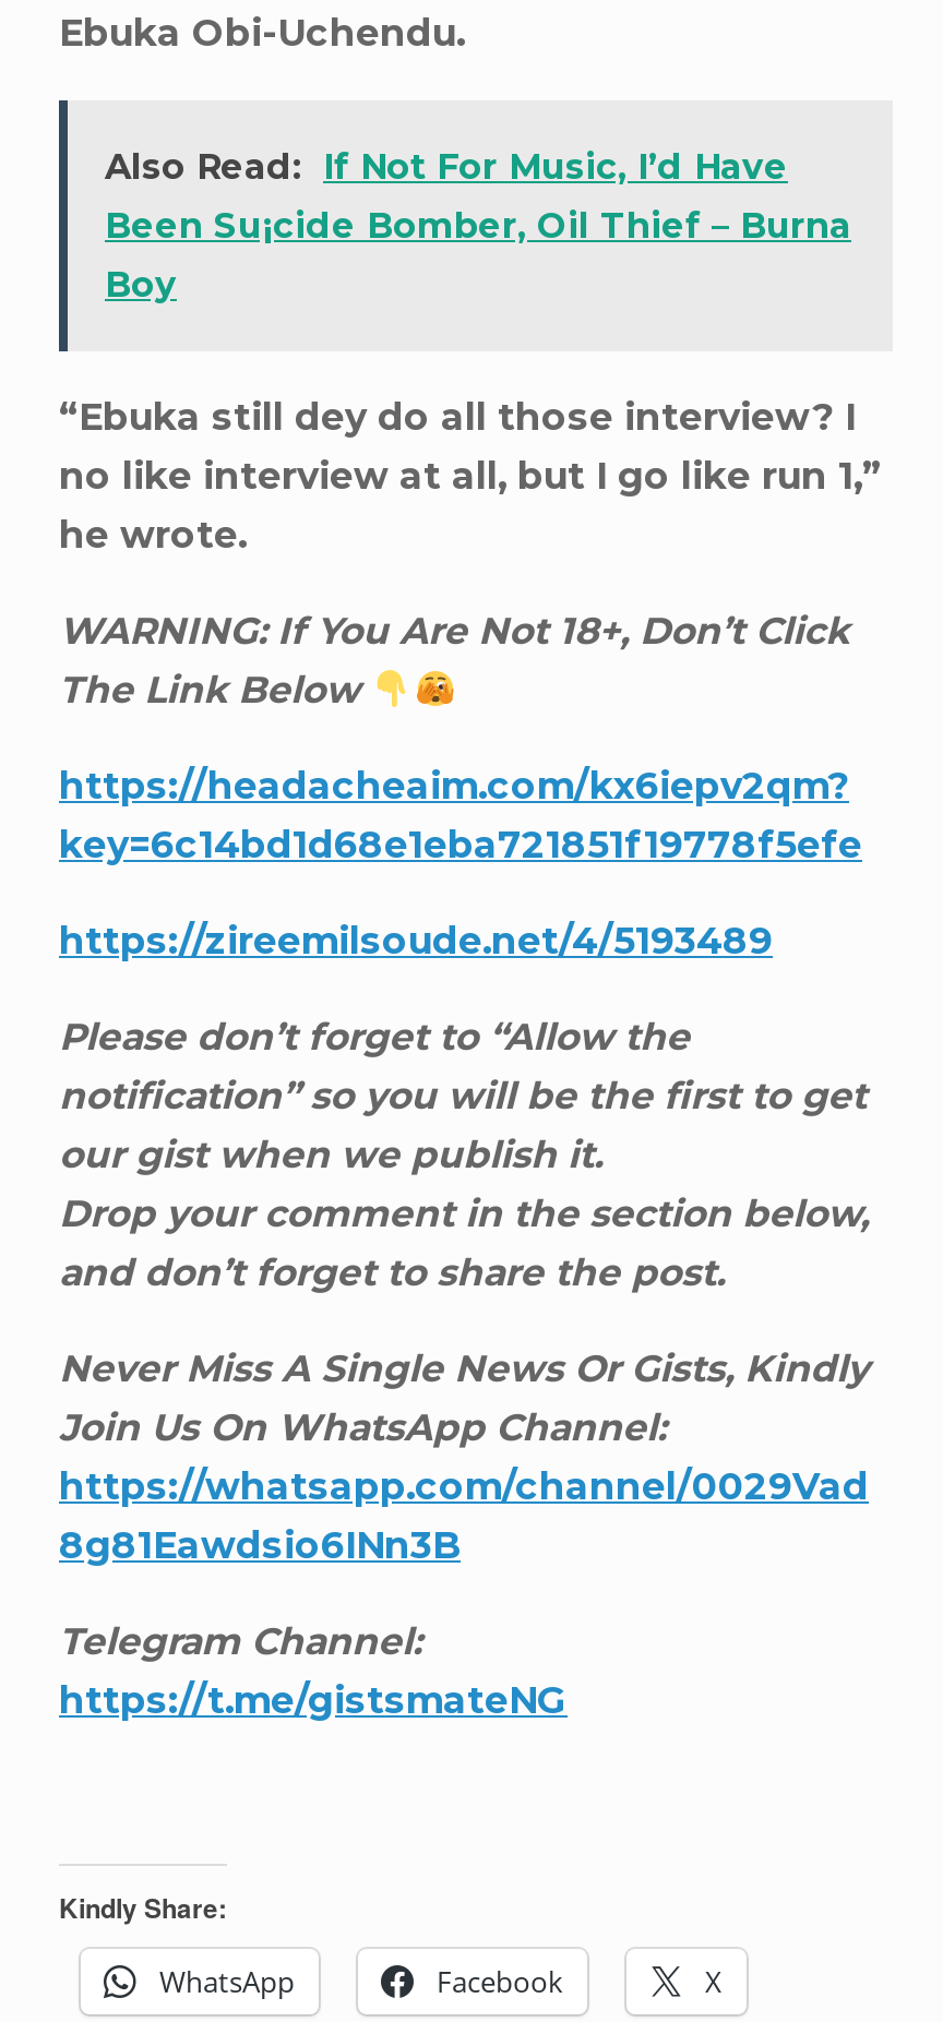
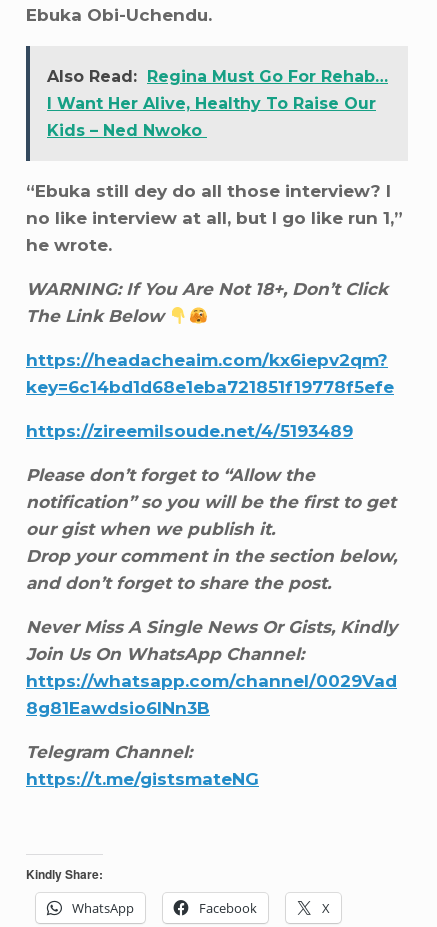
[105,147,851,306] Also Read: If Not For Music, I’d Have | Been Su¡cide Bomber, Oil Thief – Burna | Boy -> [47,67,388,140] Also Read: Regina Must Go For Rehab… | I Want Her Alive, Healthy To Raise Our | Kids – Ned Nwoko

